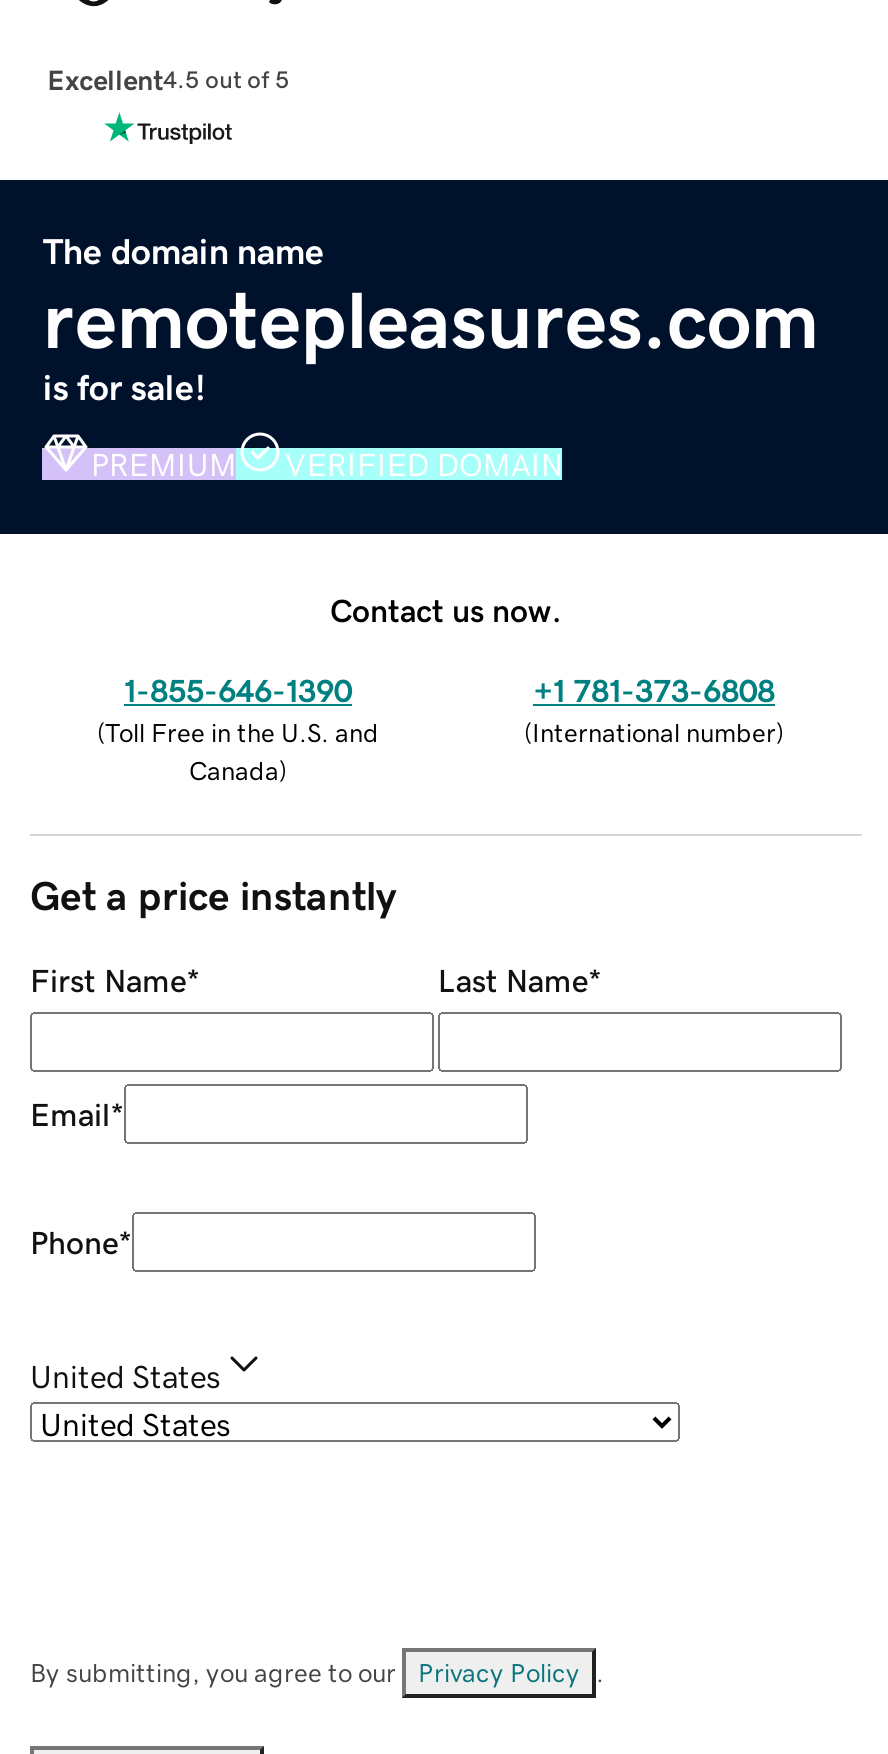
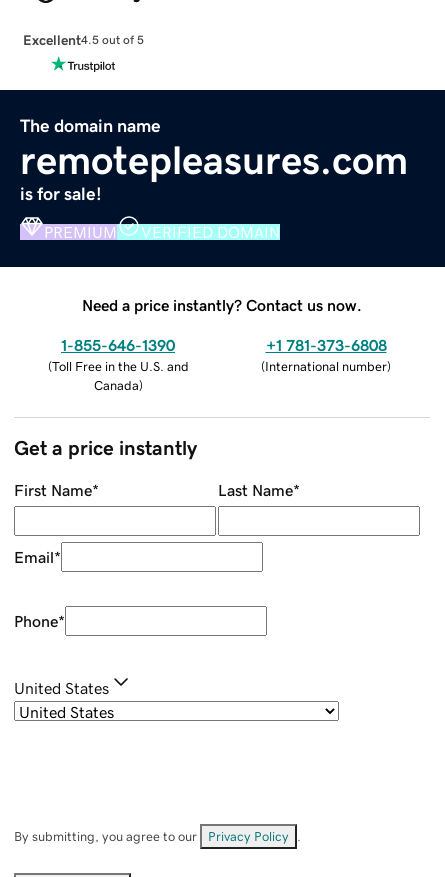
[330,593,562,625] Contact us now. -> [82,297,362,313] Need a price instantly? Contact us now.

